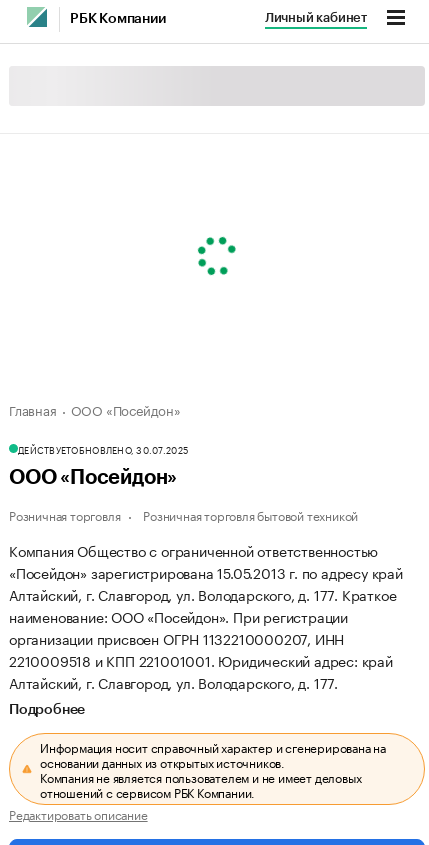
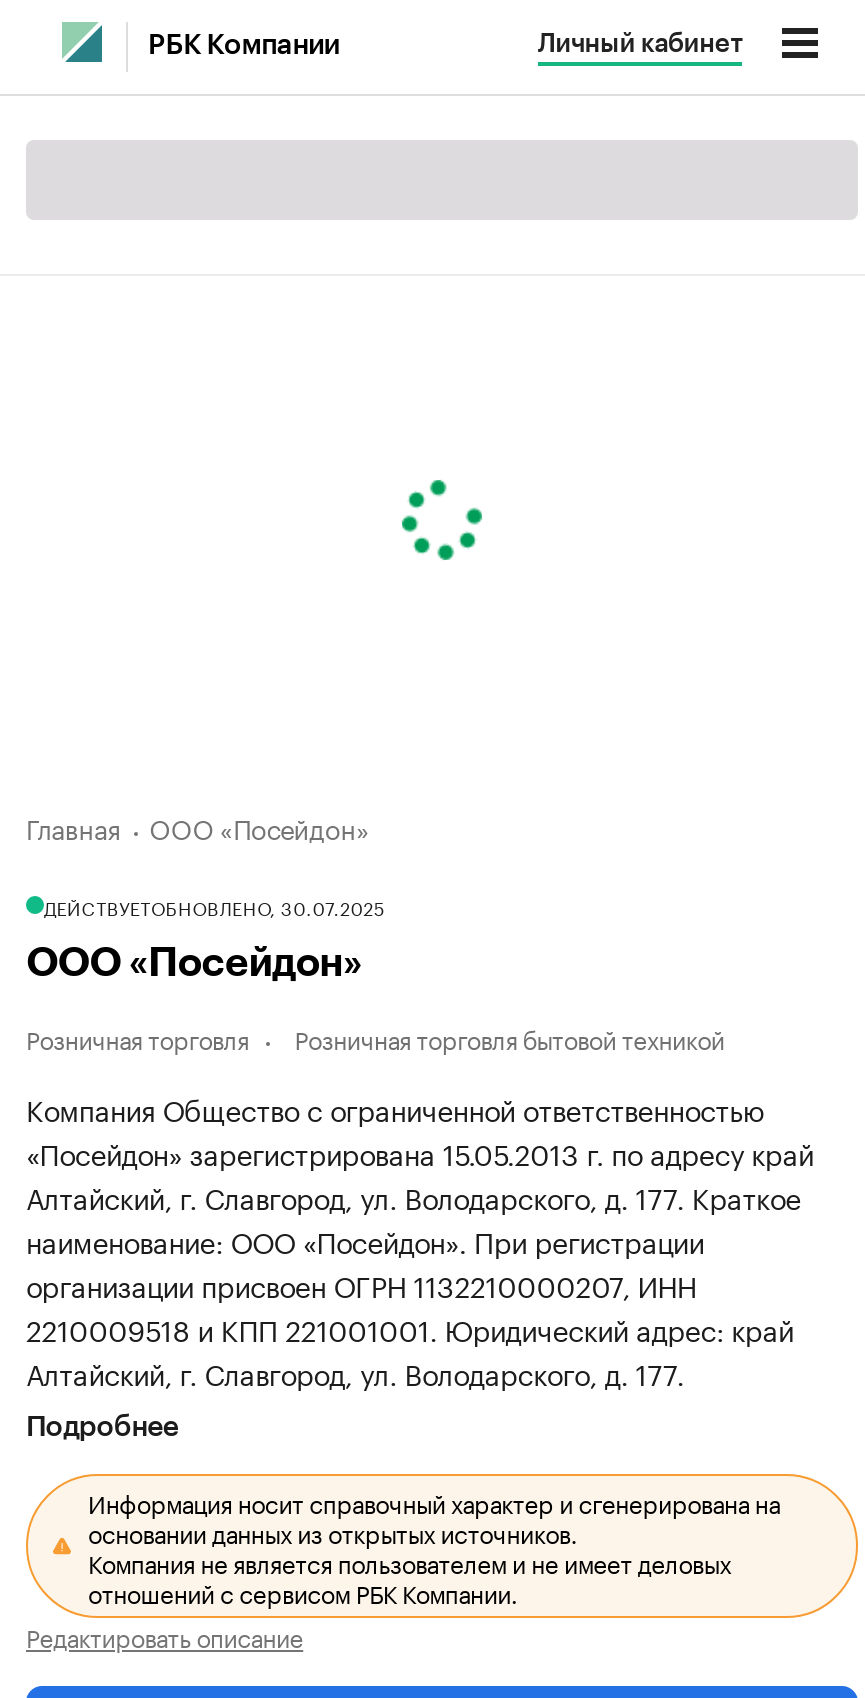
[197,236,237,276] [image] -> [400,478,484,562] [image]

